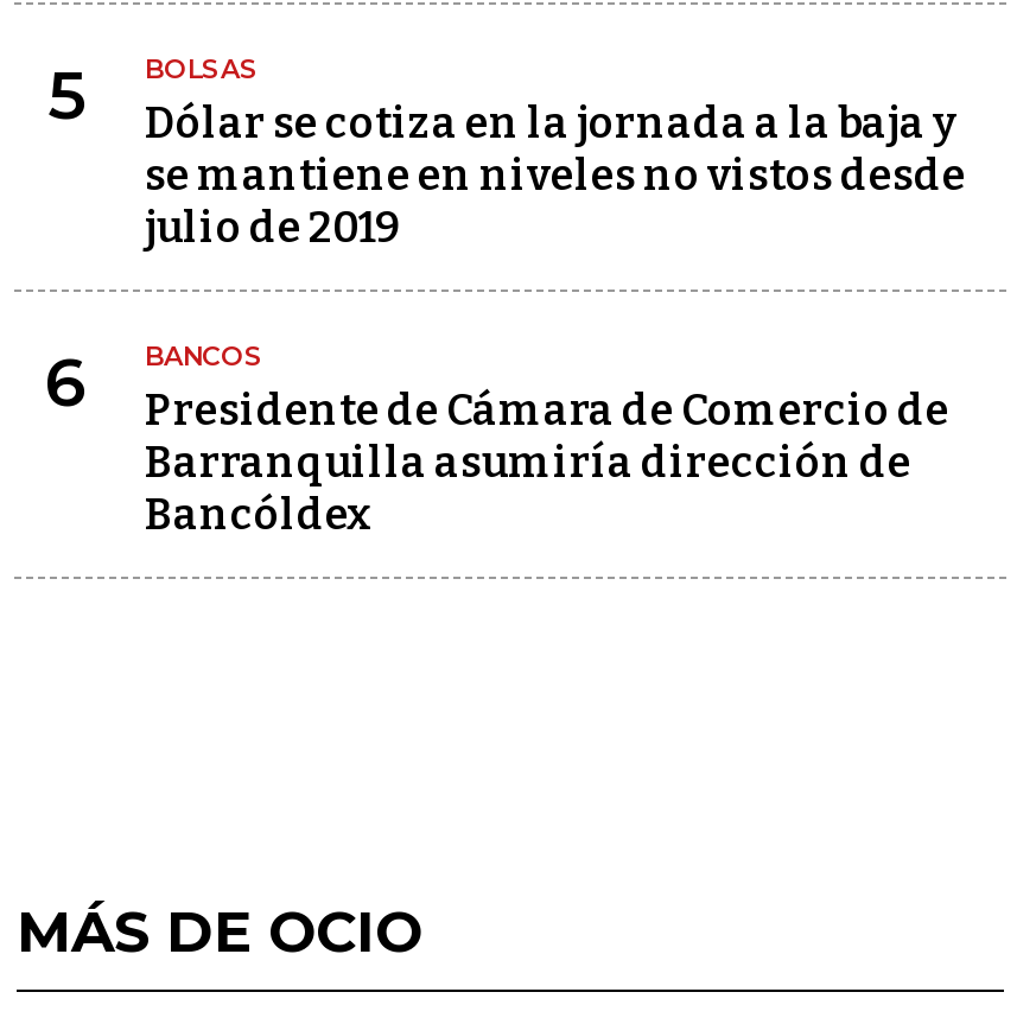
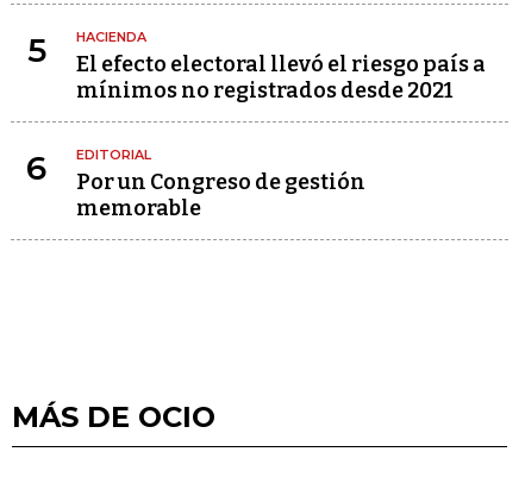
[145,52,966,254] BOLSAS | Dólar se cotiza en la jornada a la baja y | se mantiene en niveles no vistos desde | julio de 2019 -> [76,29,486,103] HACIENDA | El efecto electoral llevó el riesgo país a | mínimos no registrados desde 2021
[145,339,949,541] BANCOS | Presidente de Cámara de Comercio de | Barranquilla asumiría dirección de | Bancóldex -> [76,146,365,221] EDITORIAL | Por un Congreso de gestión | memorable

